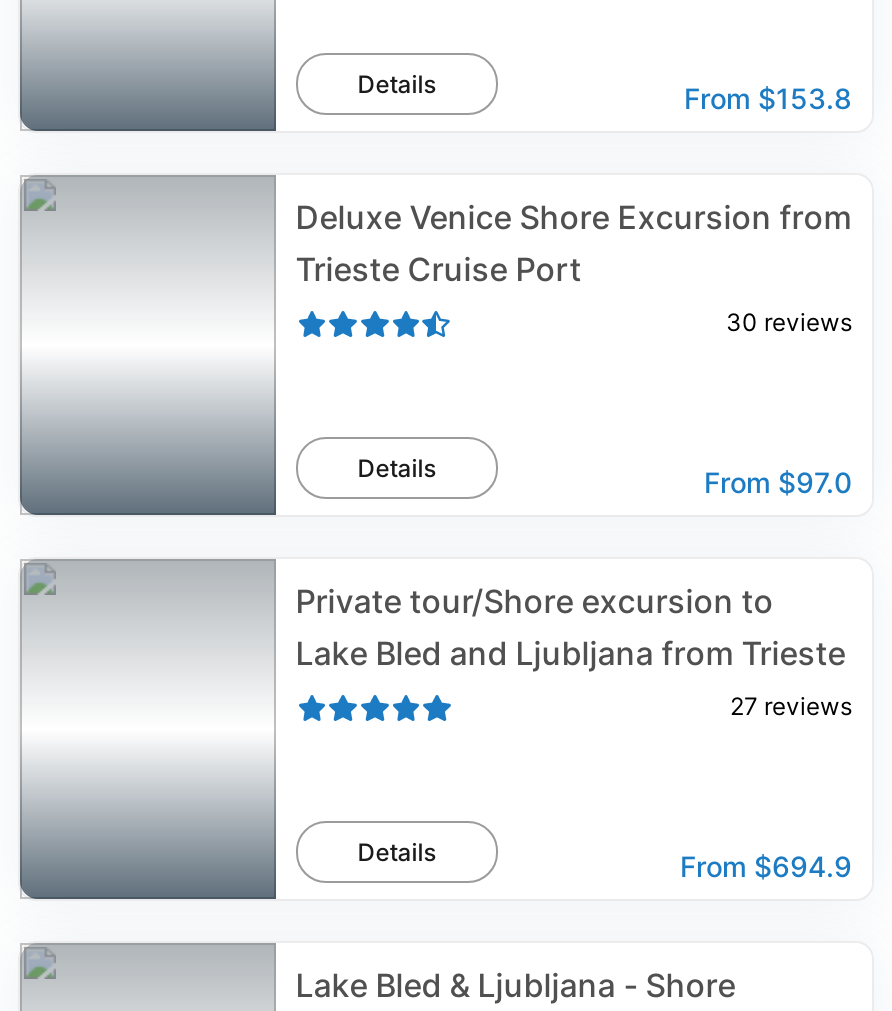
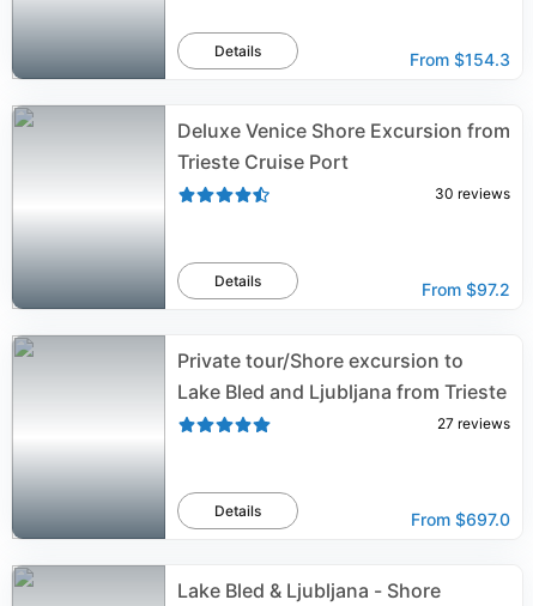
[684,81,852,115] From $153.8 -> [410,49,510,69] From $154.3
[704,465,852,499] From $97.0 -> [422,279,510,299] From $97.2
[680,849,852,883] From $694.9 -> [411,509,510,529] From $697.0

